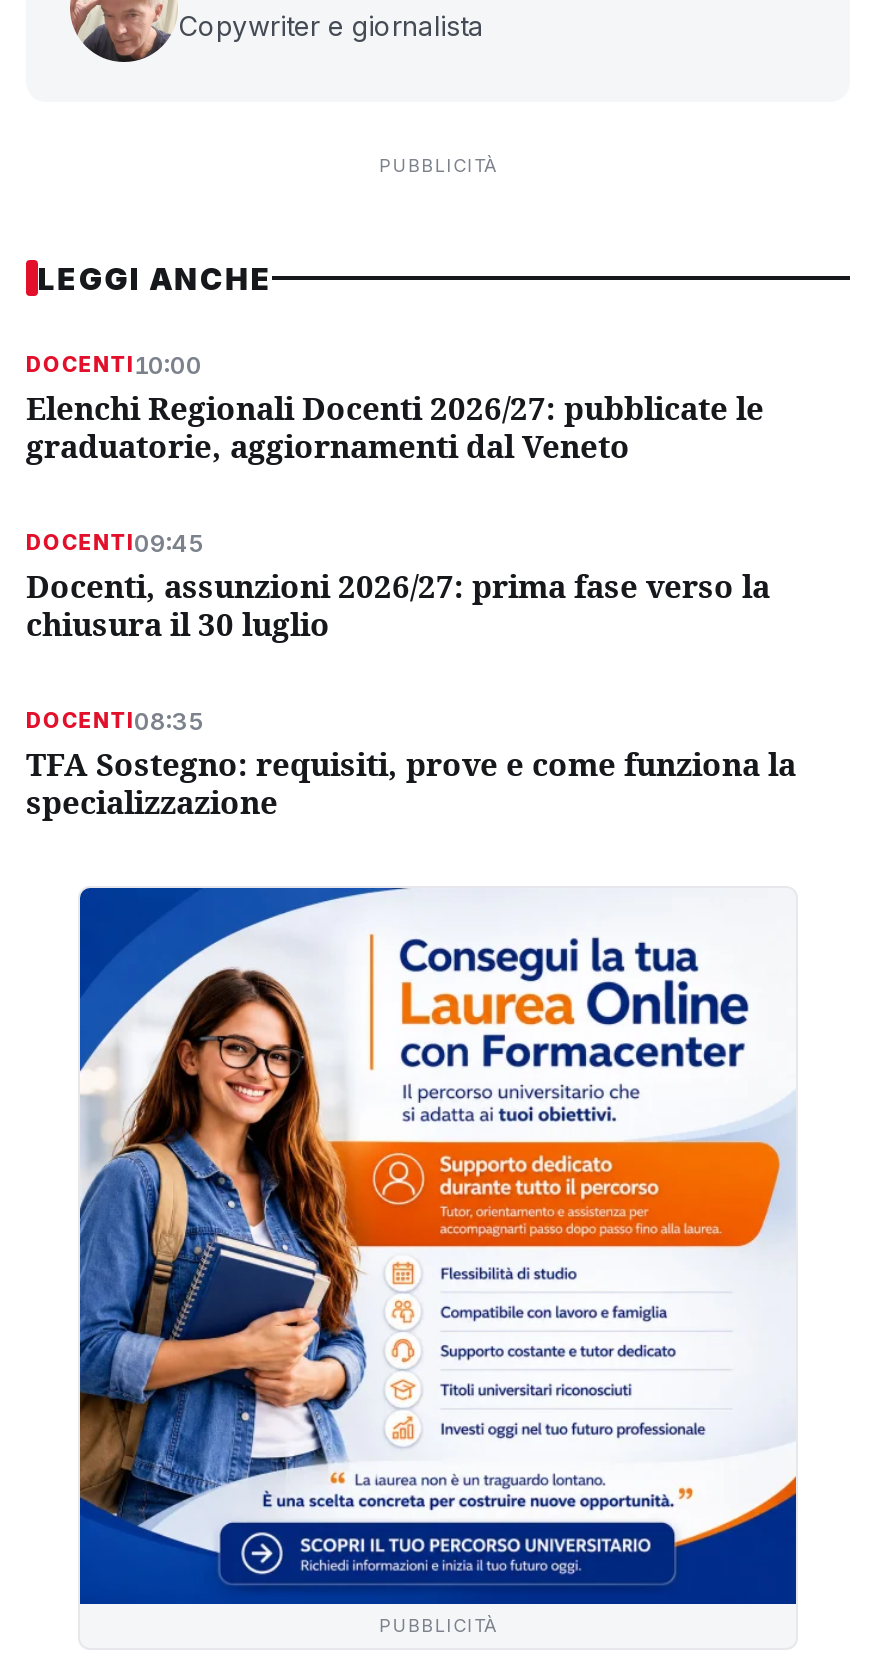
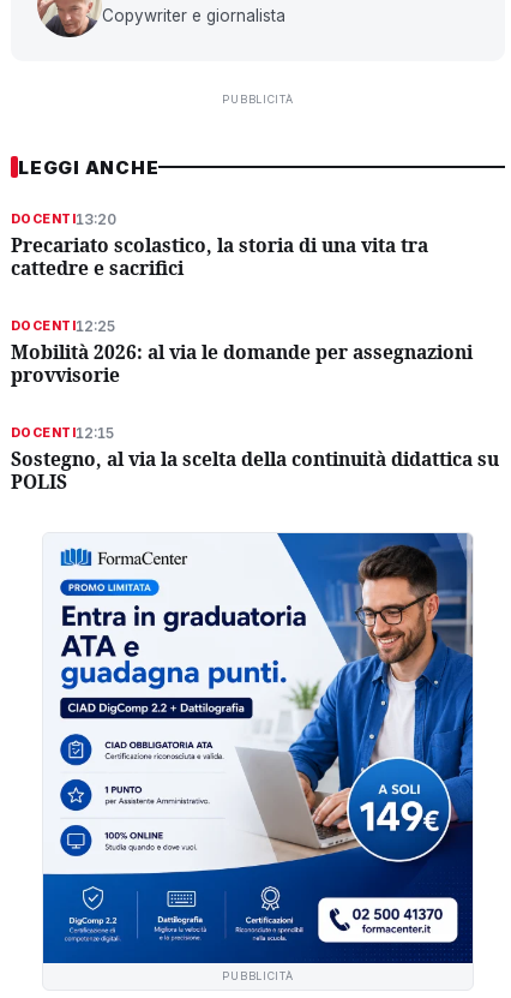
[26,350,764,468] DOCENTI10:00 | Elenchi Regionali Docenti 2026/27: pubblicate le | graduatorie, aggiornamenti dal Veneto -> [11,210,428,281] DOCENTI13:20 | Precariato scolastico, la storia di una vita tra | cattedre e sacrifici
[26,528,770,646] DOCENTI09:45 | Docenti, assunzioni 2026/27: prima fase verso la | chiusura il 30 luglio -> [11,317,473,388] DOCENTI12:25 | Mobilità 2026: al via le domande per assegnazioni | provvisorie
[26,706,796,824] DOCENTI08:35 | TFA Sostegno: requisiti, prove e come funziona la | specializzazione -> [11,424,499,495] DOCENTI12:15 | Sostegno, al via la scelta della continuità didattica su | POLIS
[78,886,798,1604] [image] -> [42,532,474,963] [image]

